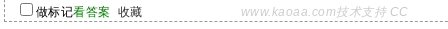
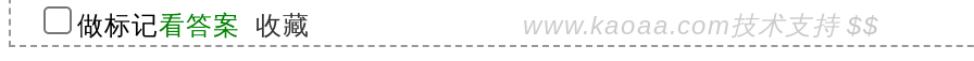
[240,5,408,19] www.kaoaa.com技术支持CC -> [523,11,879,41] www.kaoaa.com技术支持$$

